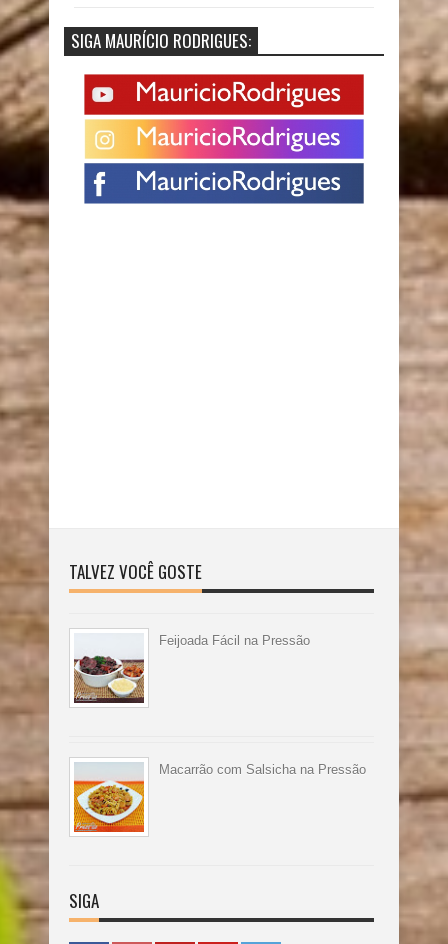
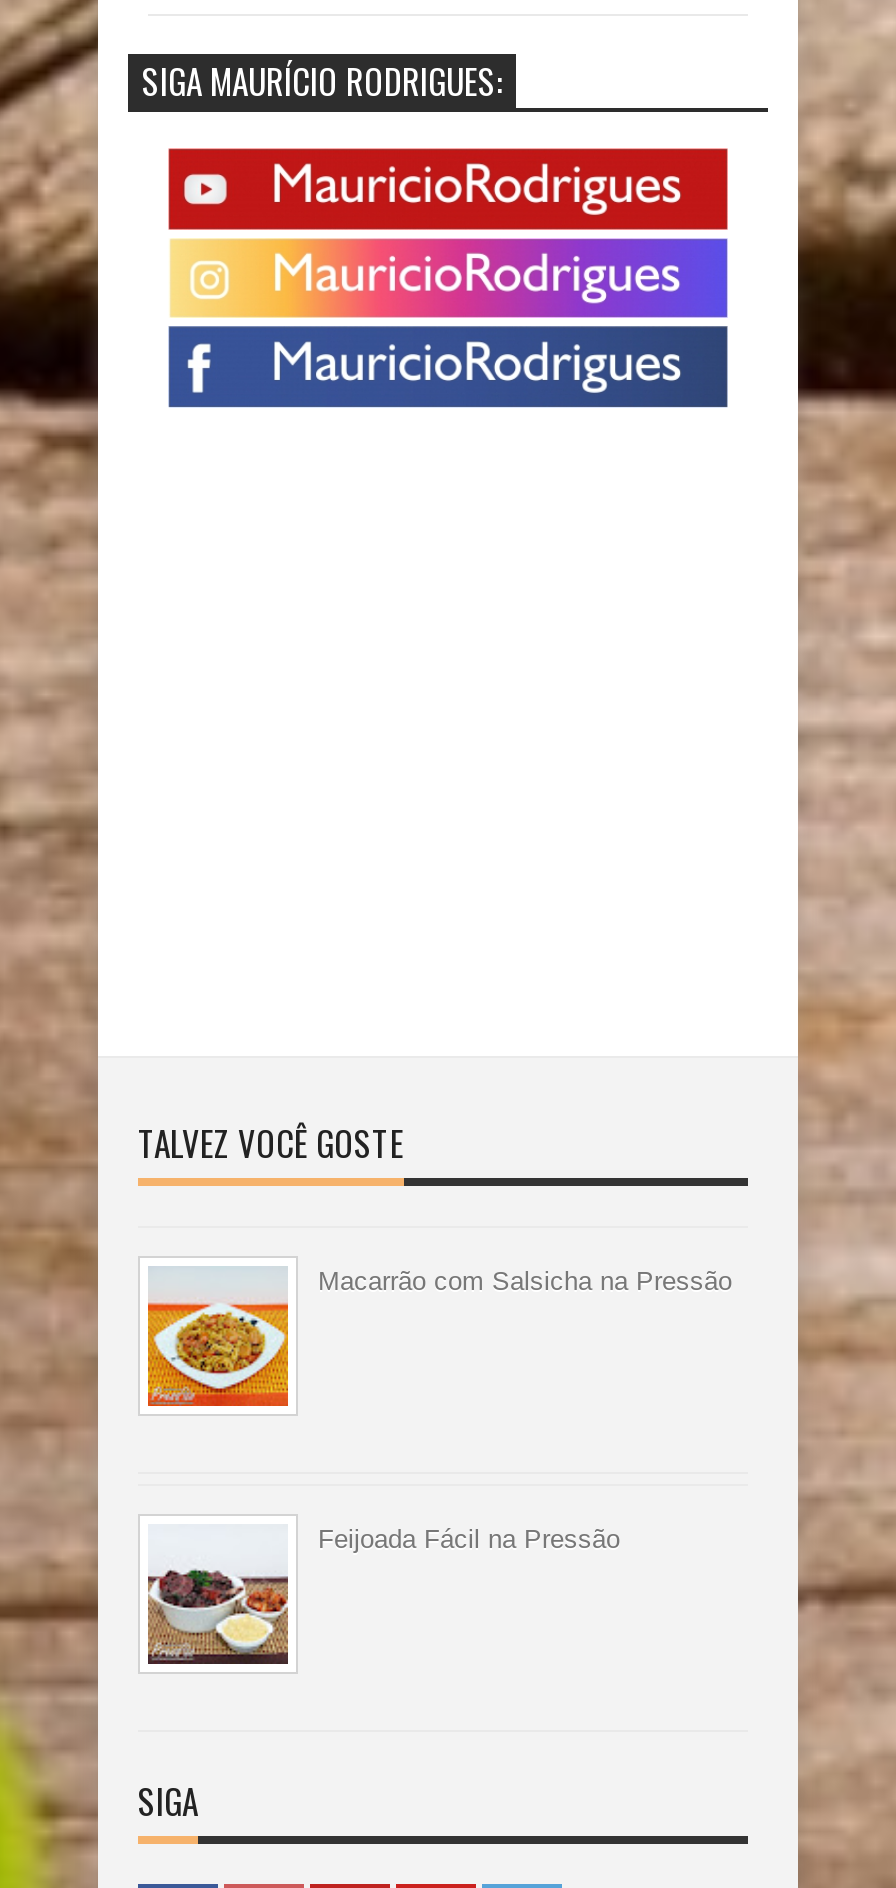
moved [159,632,310,647] -> [318,1523,620,1553]: Feijoada Fácil na Pressão
moved [72,651,145,703] -> [144,1560,290,1664]: [image]
moved [159,761,366,776] -> [318,1265,732,1295]: Macarrão com Salsicha na Pressão
moved [73,779,145,833] -> [146,1300,290,1408]: [image]

